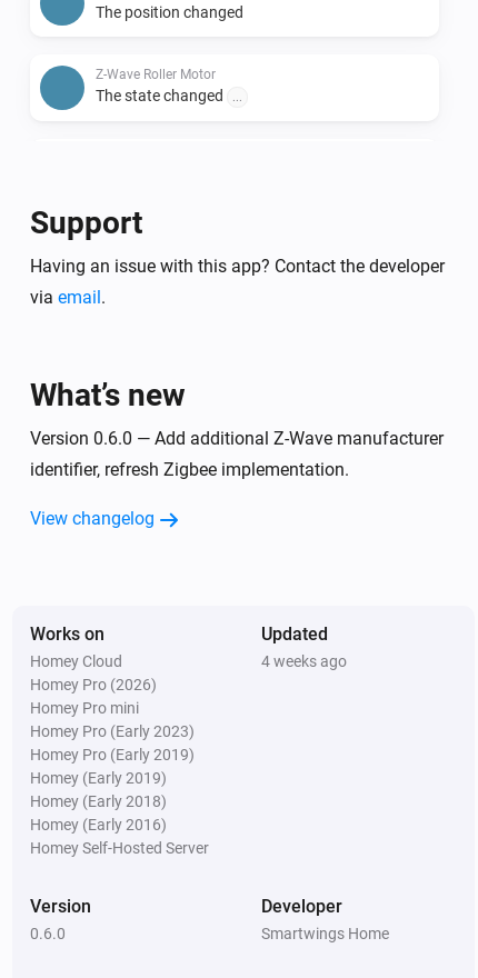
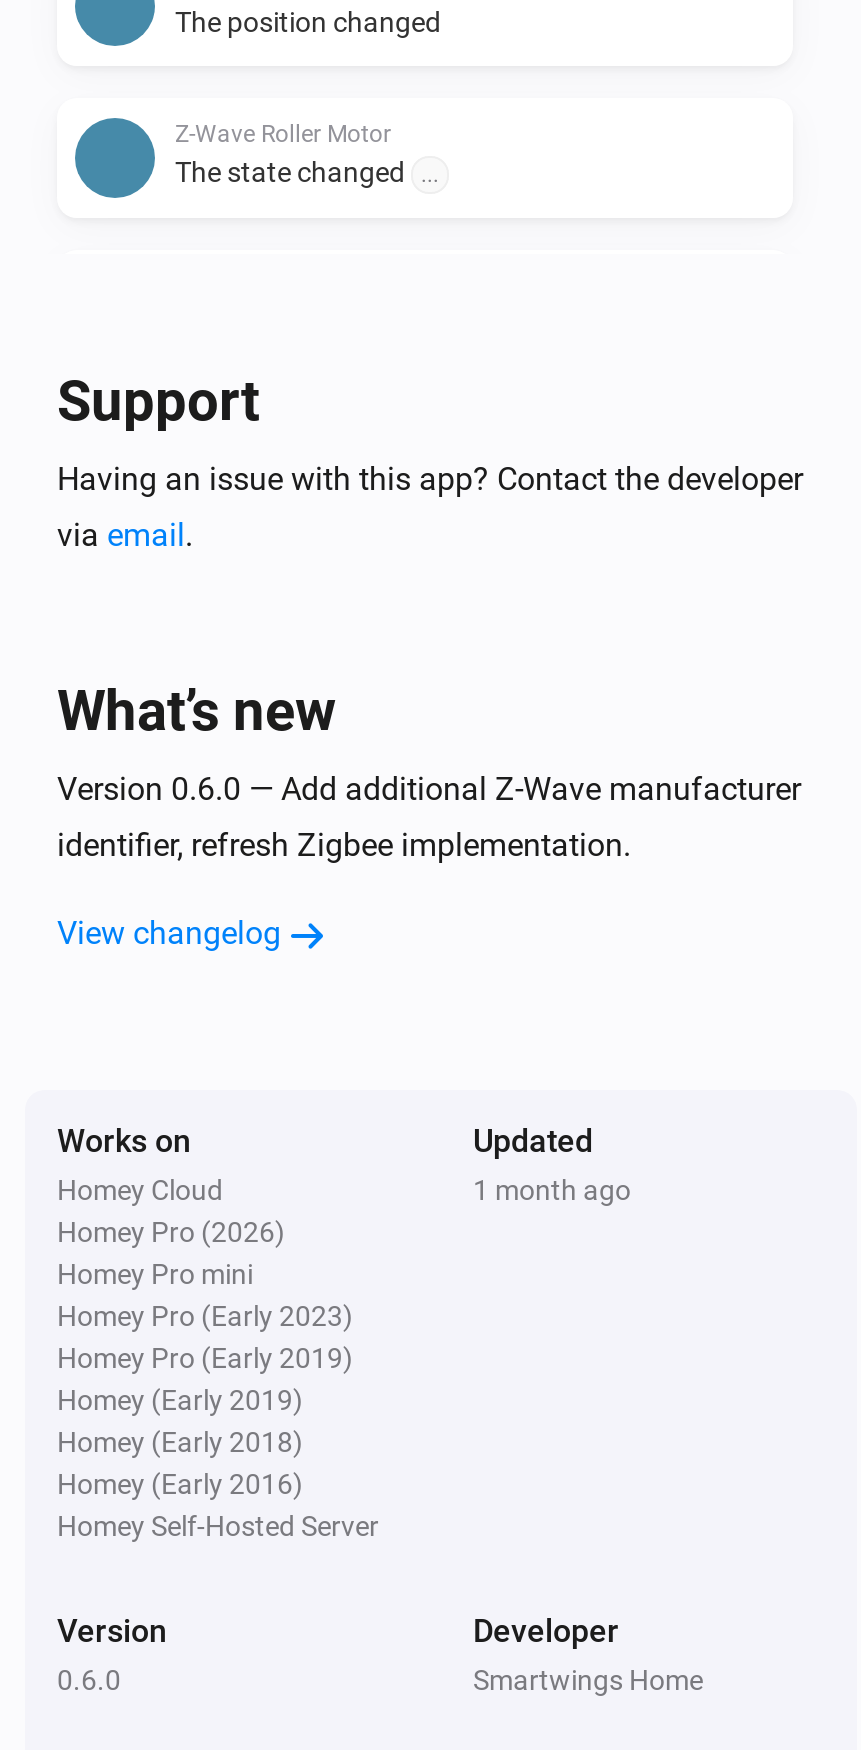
[261,652,347,670] 4 weeks ago -> [473,1174,631,1206] 1 month ago

